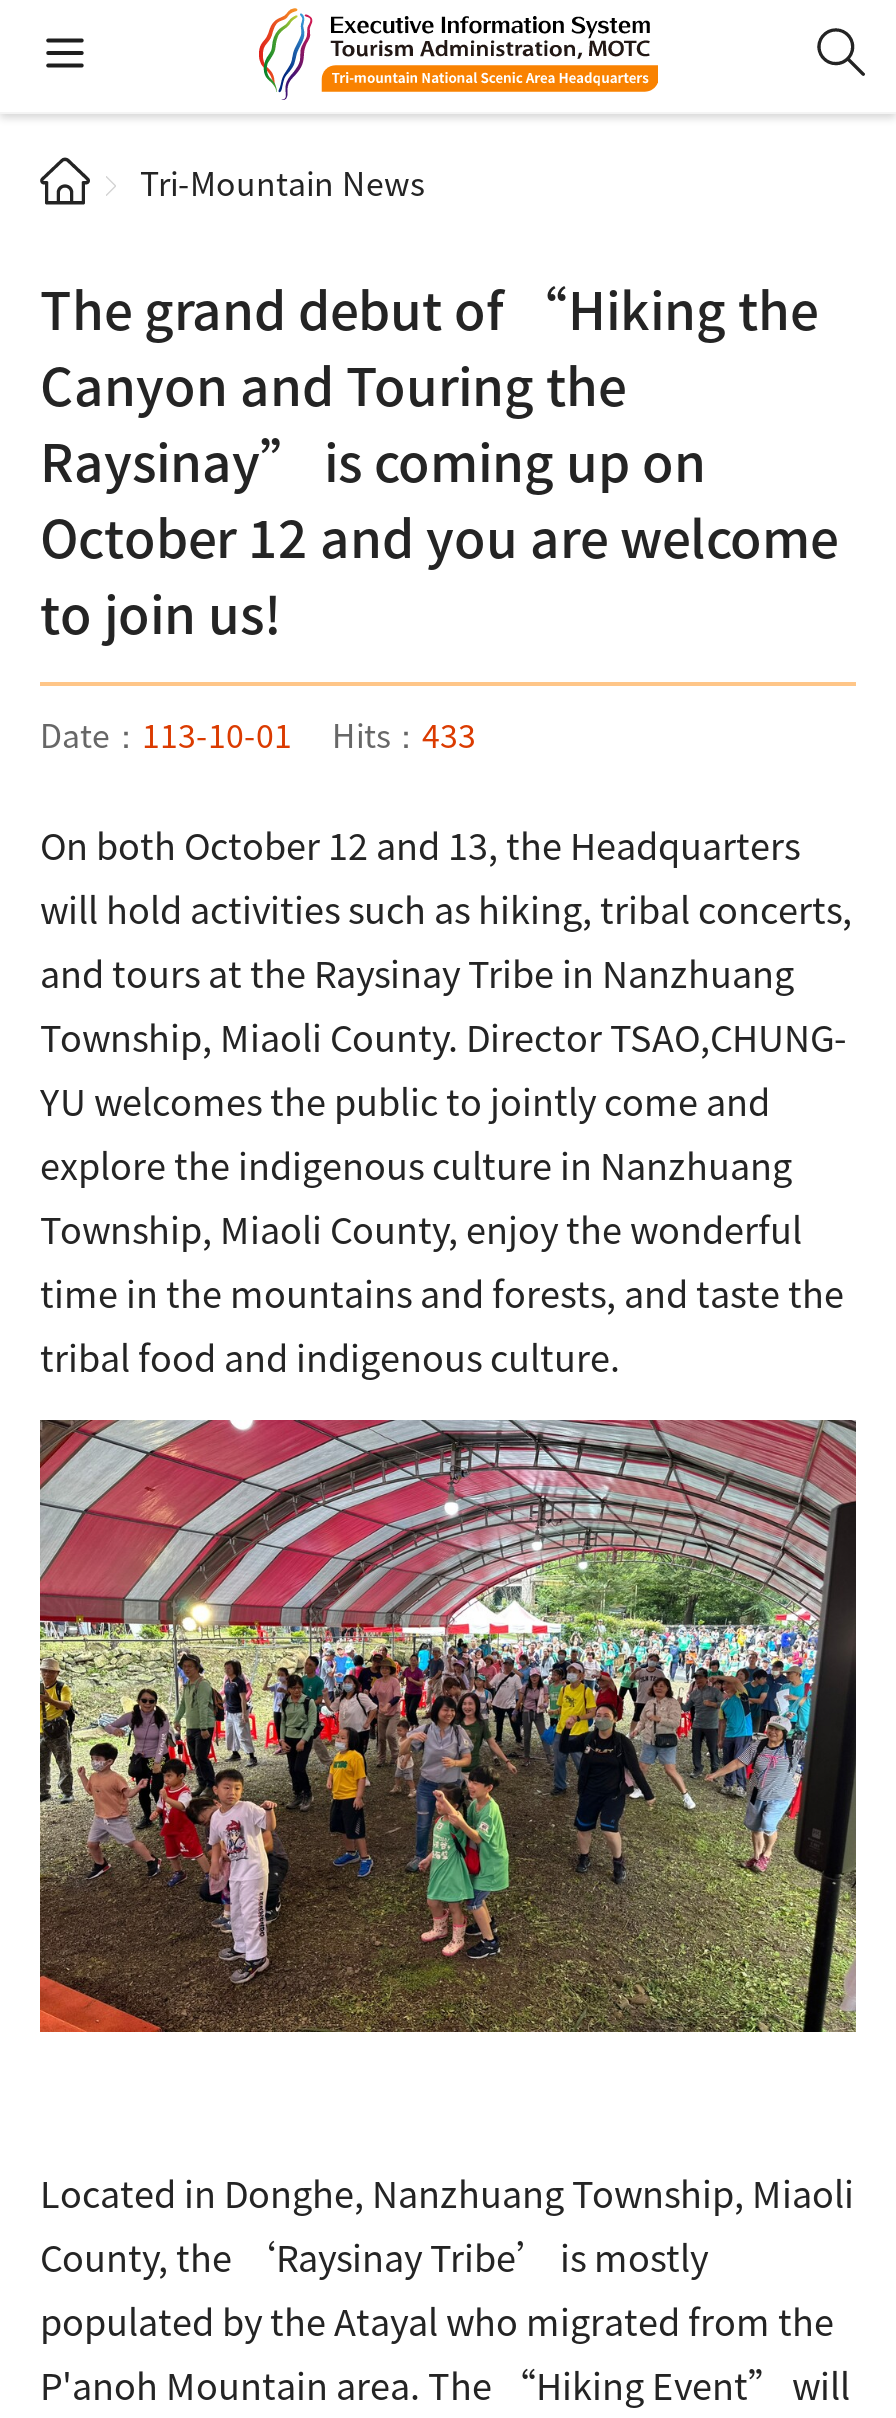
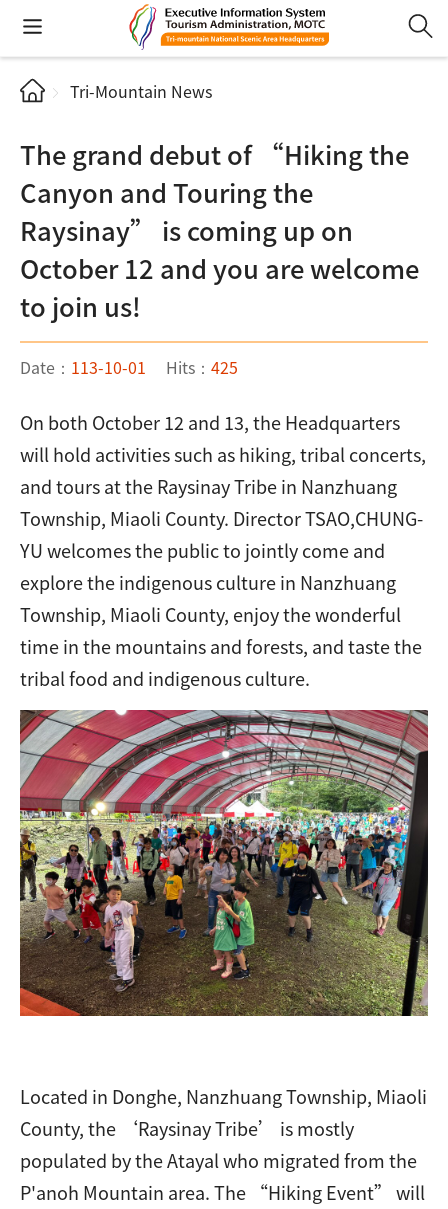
[40,710,476,758] Date：113-10-01 Hits：433 -> [20,355,238,379] Date：113-10-01 Hits：425

